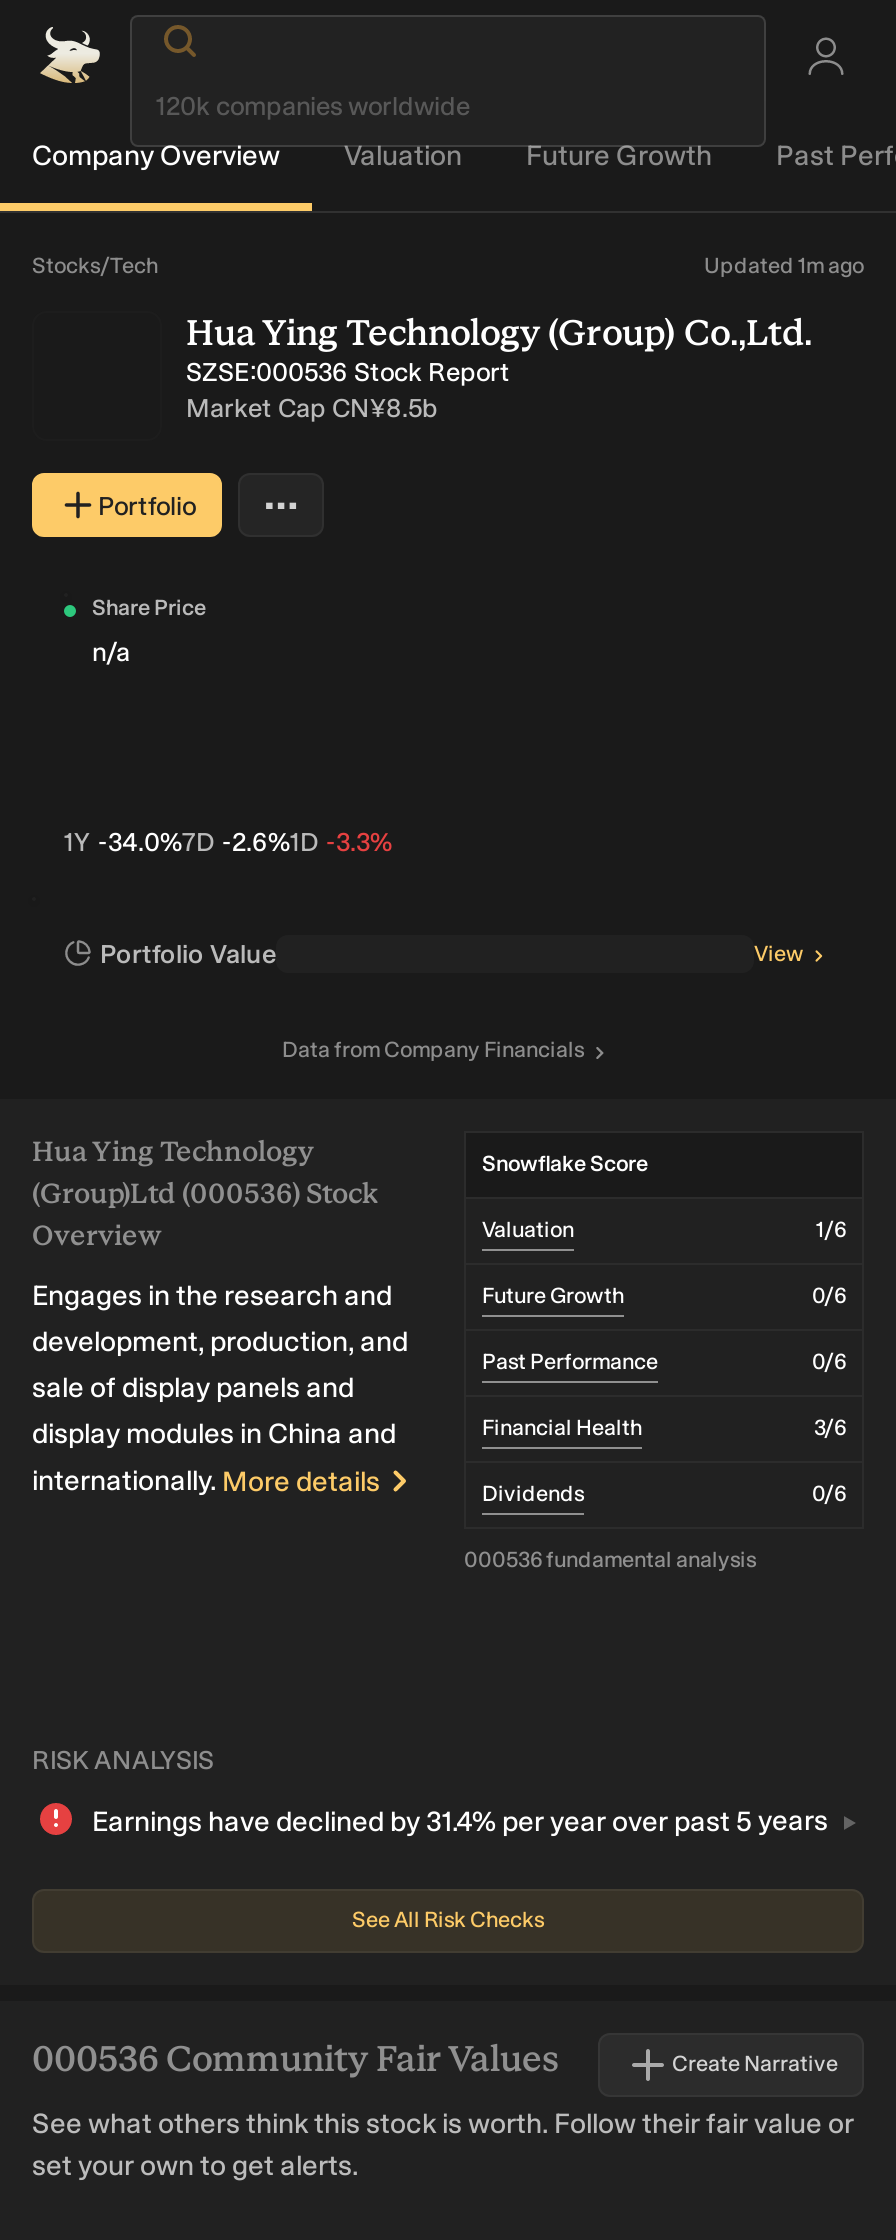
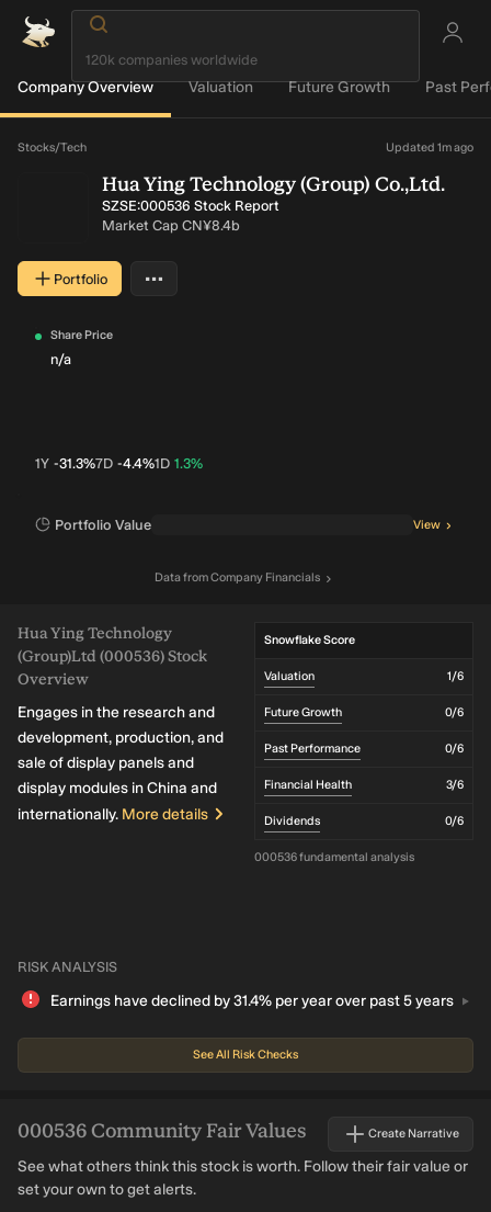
[186,393,438,423] Market Cap CN¥8.5b -> [102,217,240,234] Market Cap CN¥8.4b
[64,827,392,857] 1Y -34.0%7D -2.6%1D -3.3% -> [35,455,203,472] 1Y -31.3%7D -4.4%1D 1.3%

